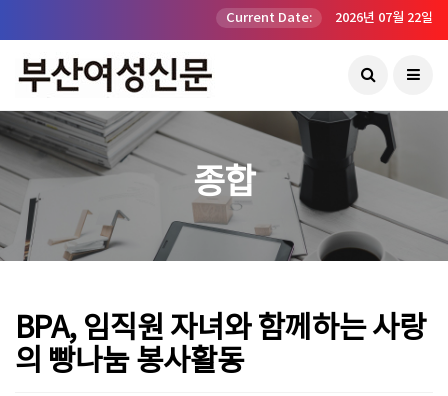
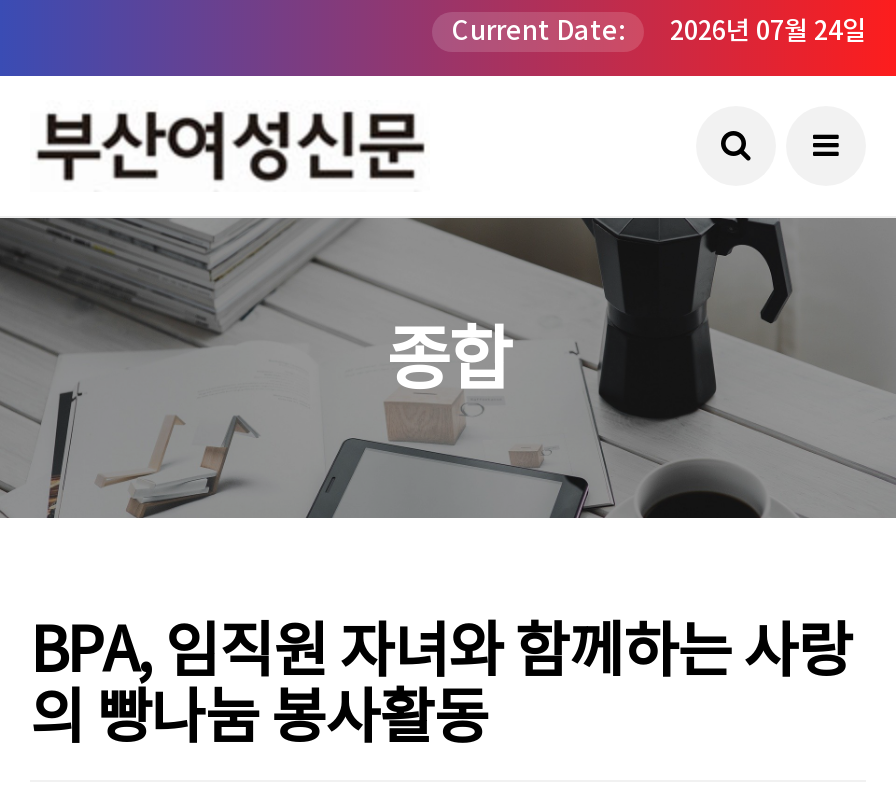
[226,9,433,26] Current Date: 2026년 07월 22일 -> [452,14,866,48] Current Date: 2026년 07월 24일

